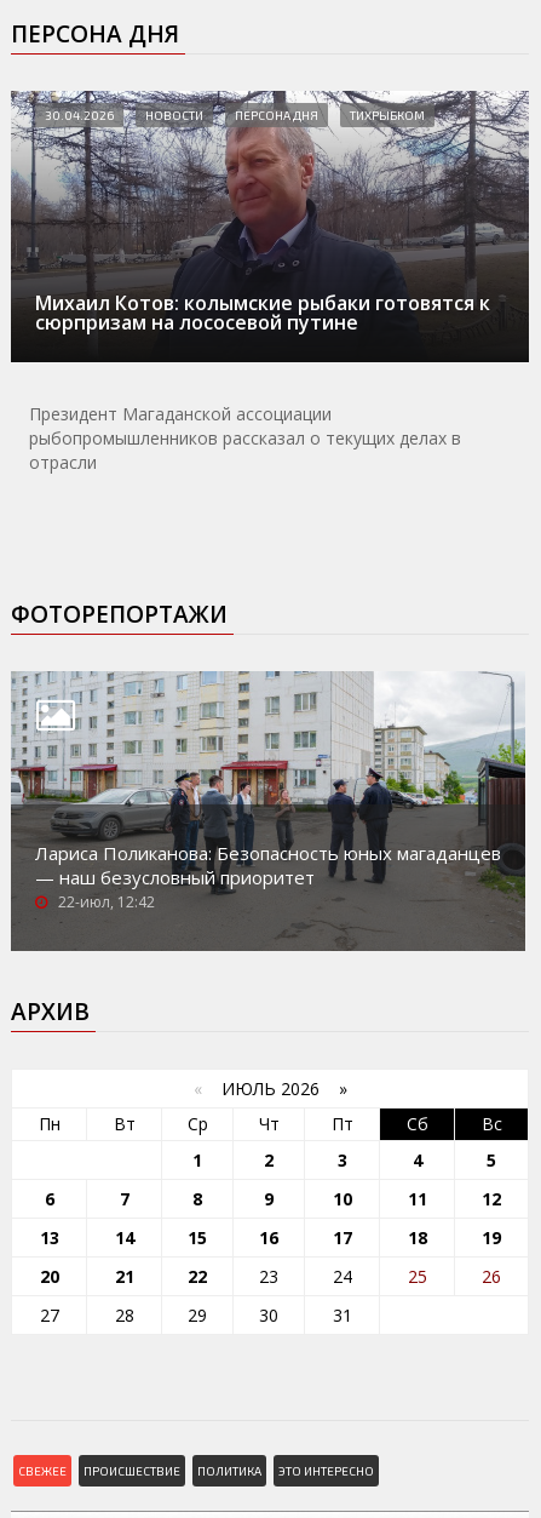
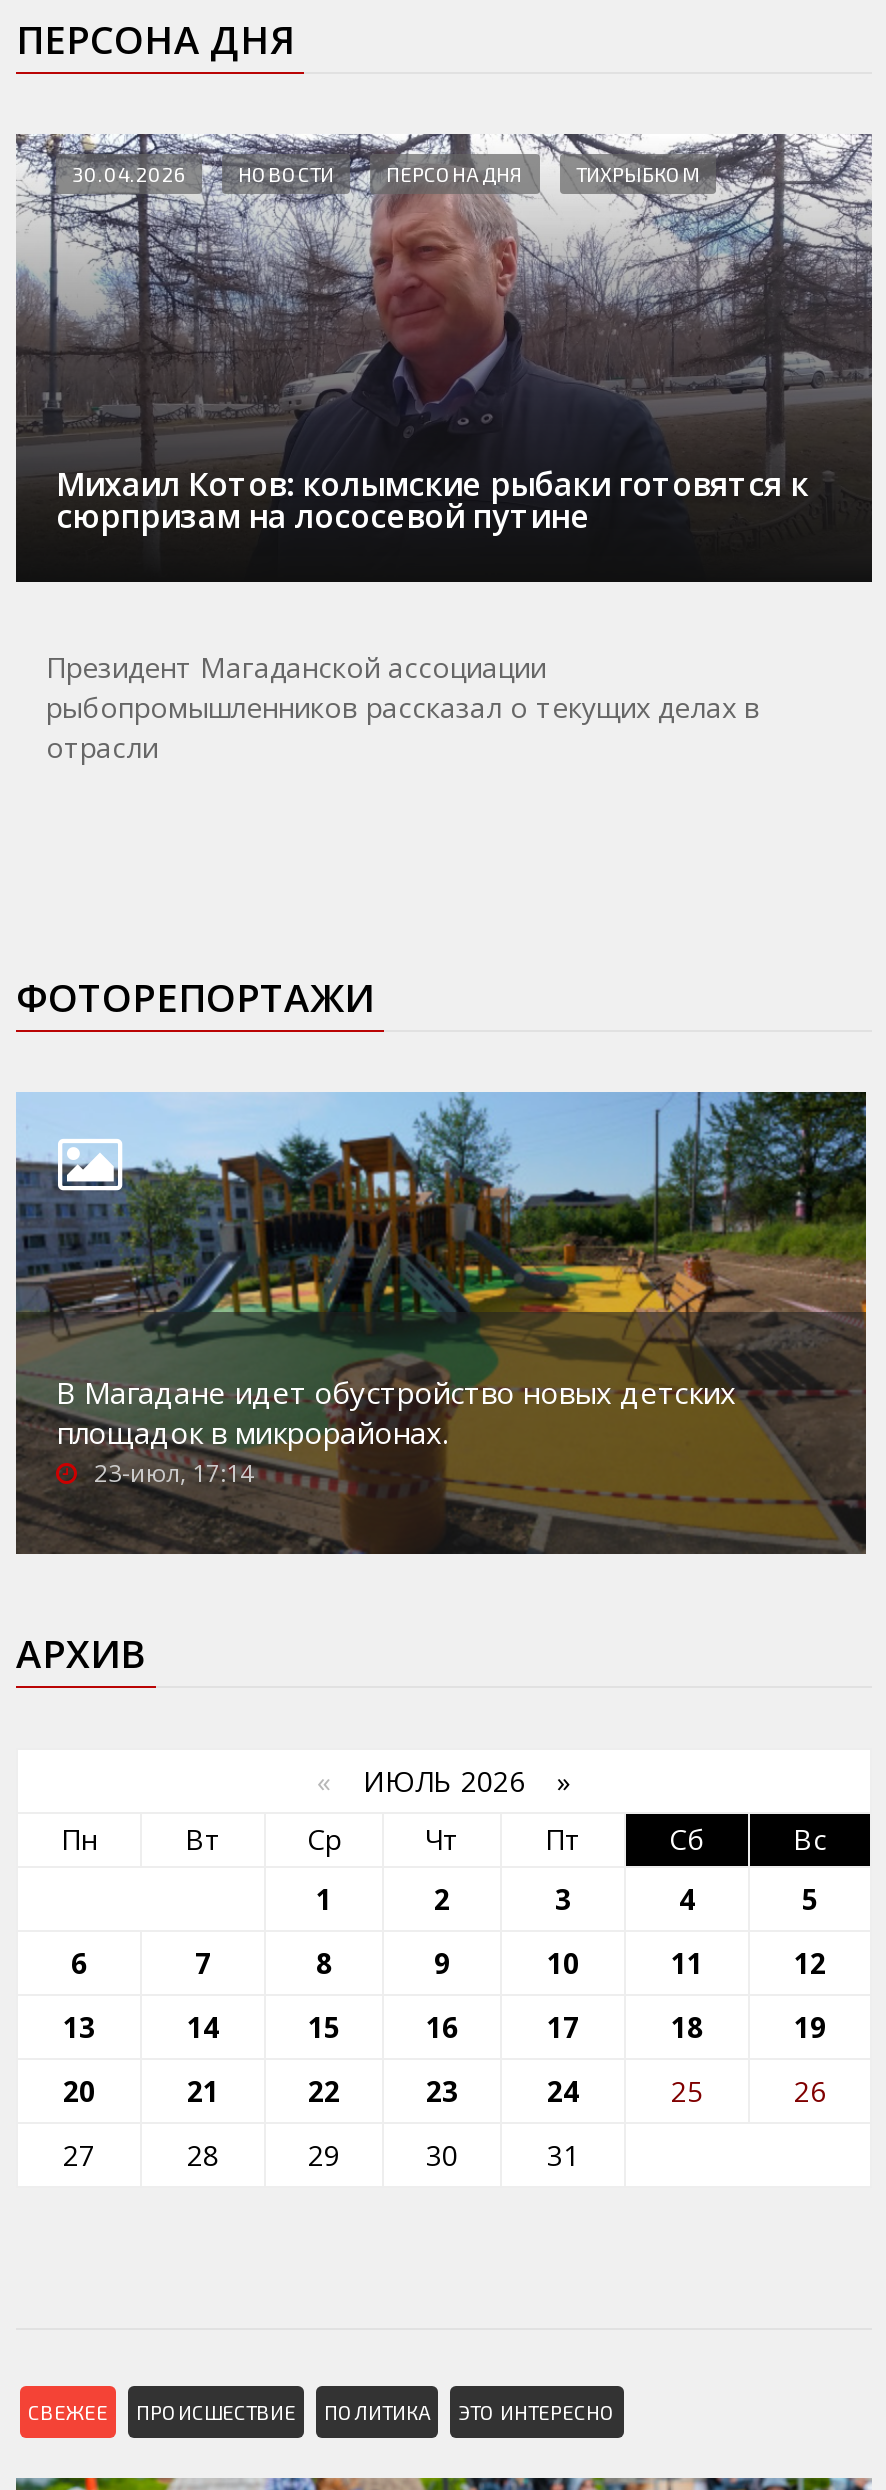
[11,670,526,951] [image] | Лариса Поликанова: Безопасность юных магаданцев | — наш безусловный приоритет | 22-июл, 12:42 -> [16,1090,868,1552] [image] | В Магадане идет обустройство новых детских | площадок в микрорайонах. | 23-июл, 17:14

